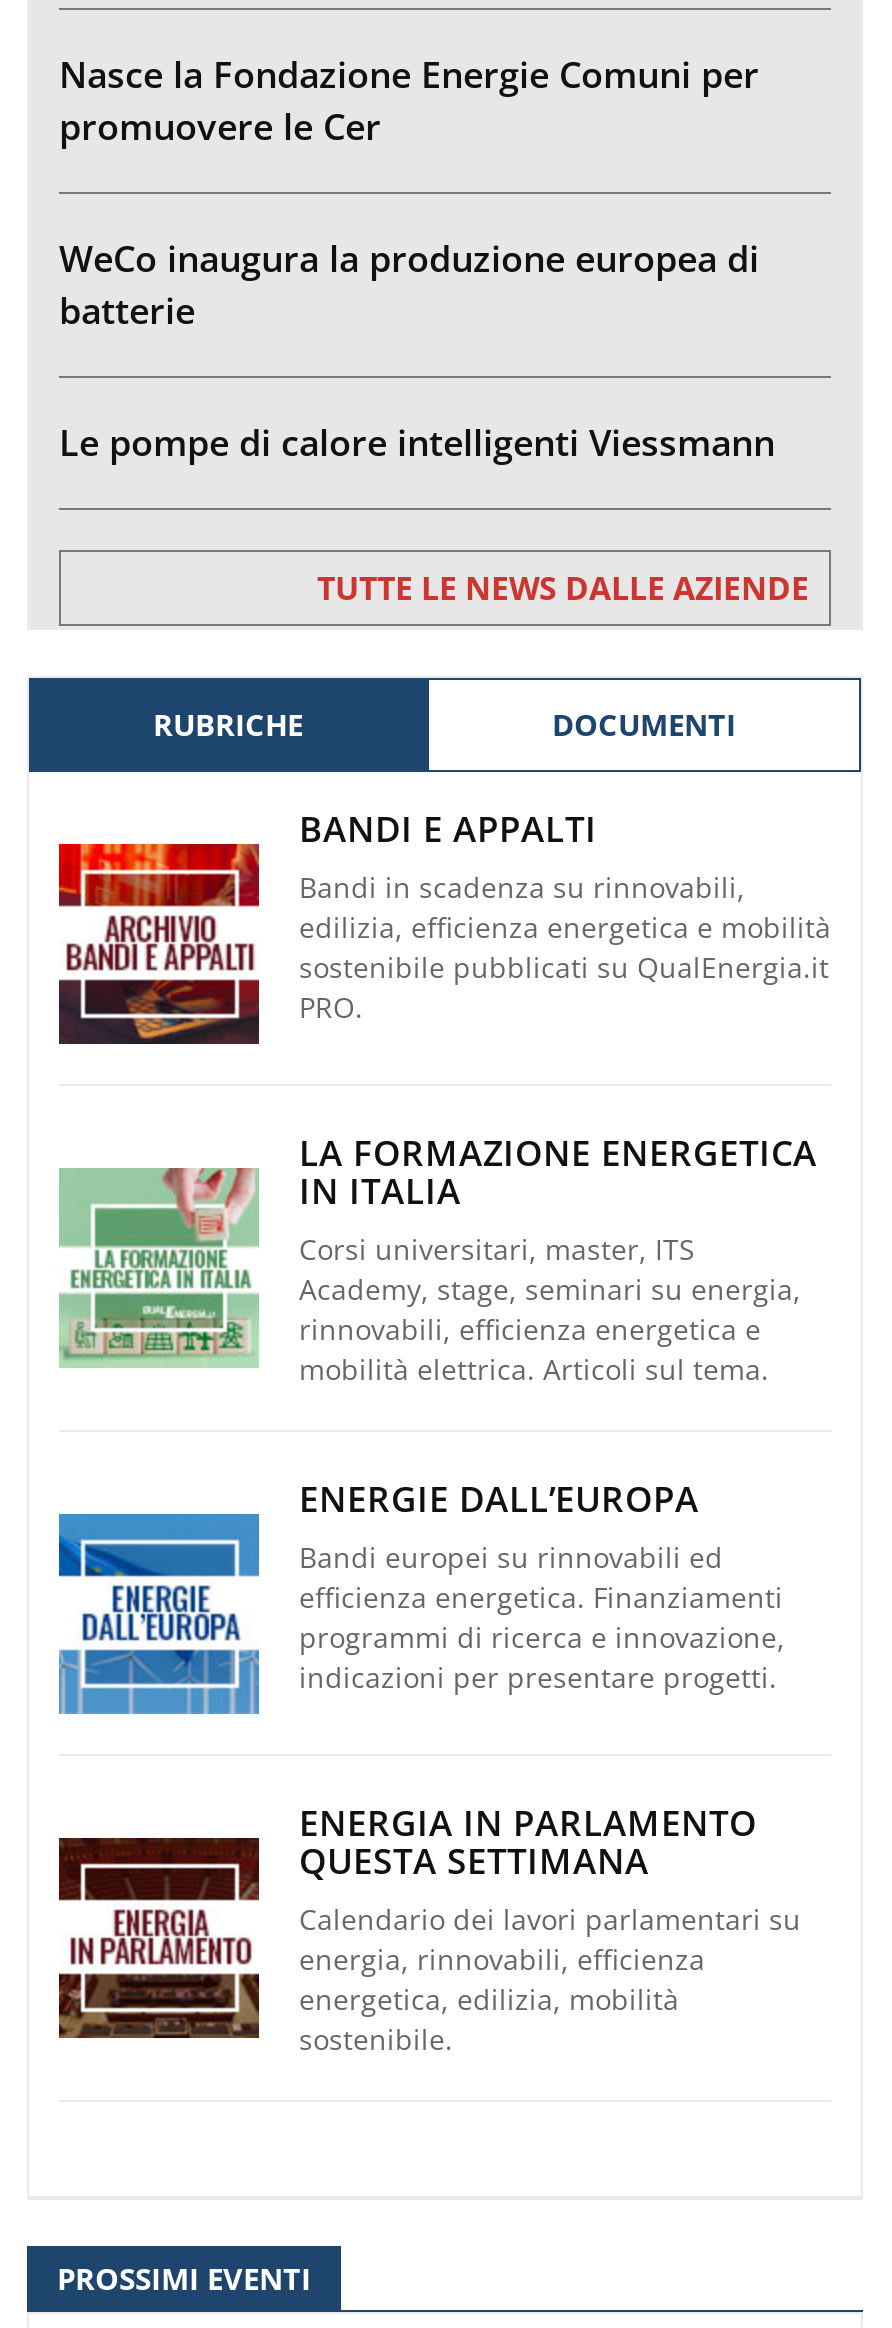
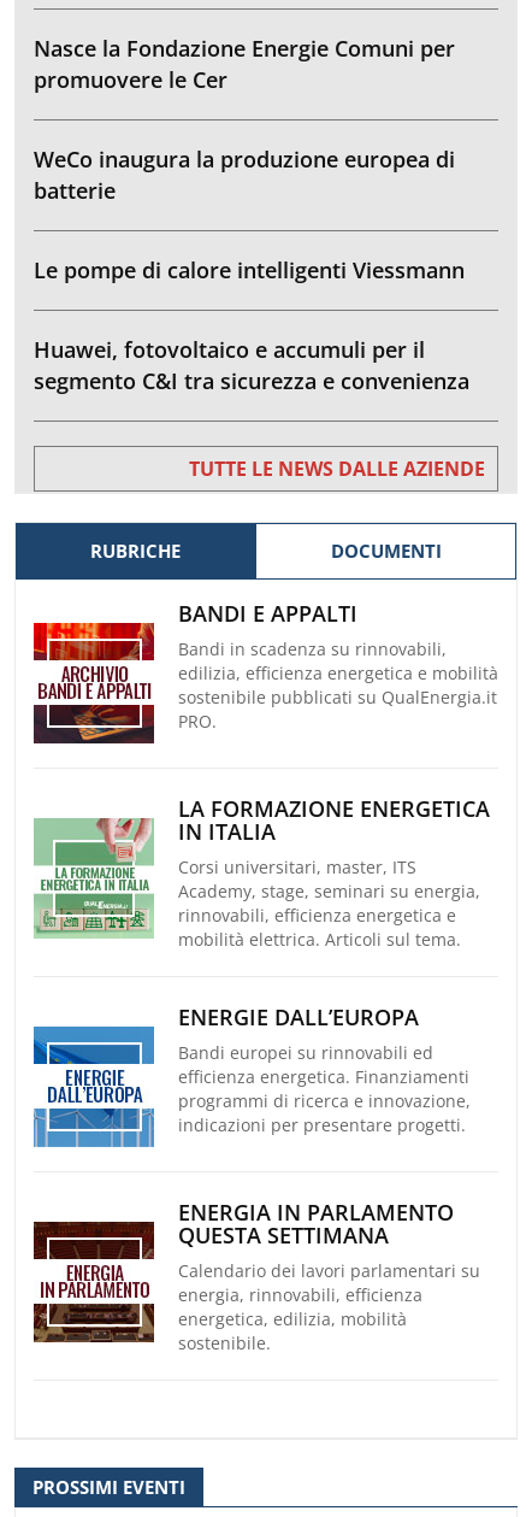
none -> [34,335,469,395] Huawei, fotovoltaico e accumuli per il | segmento C&I tra sicurezza e convenienza

